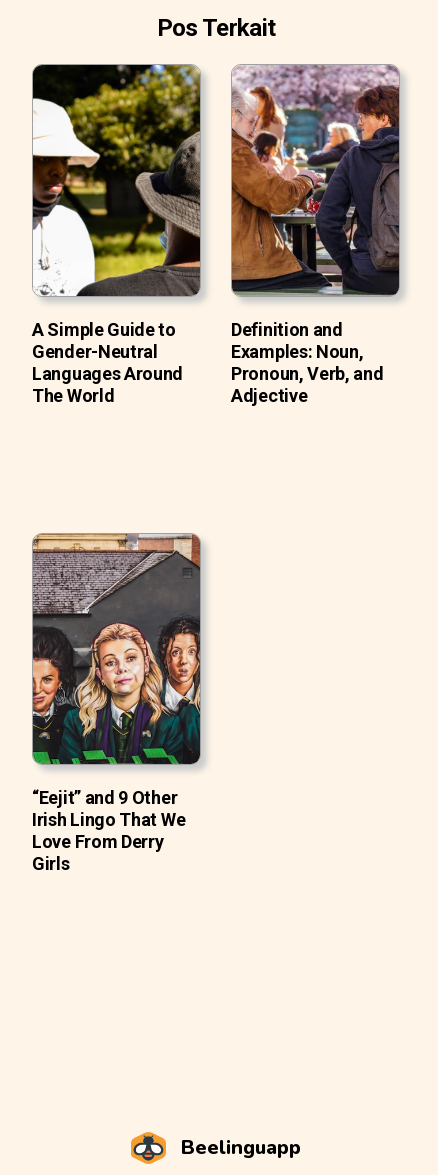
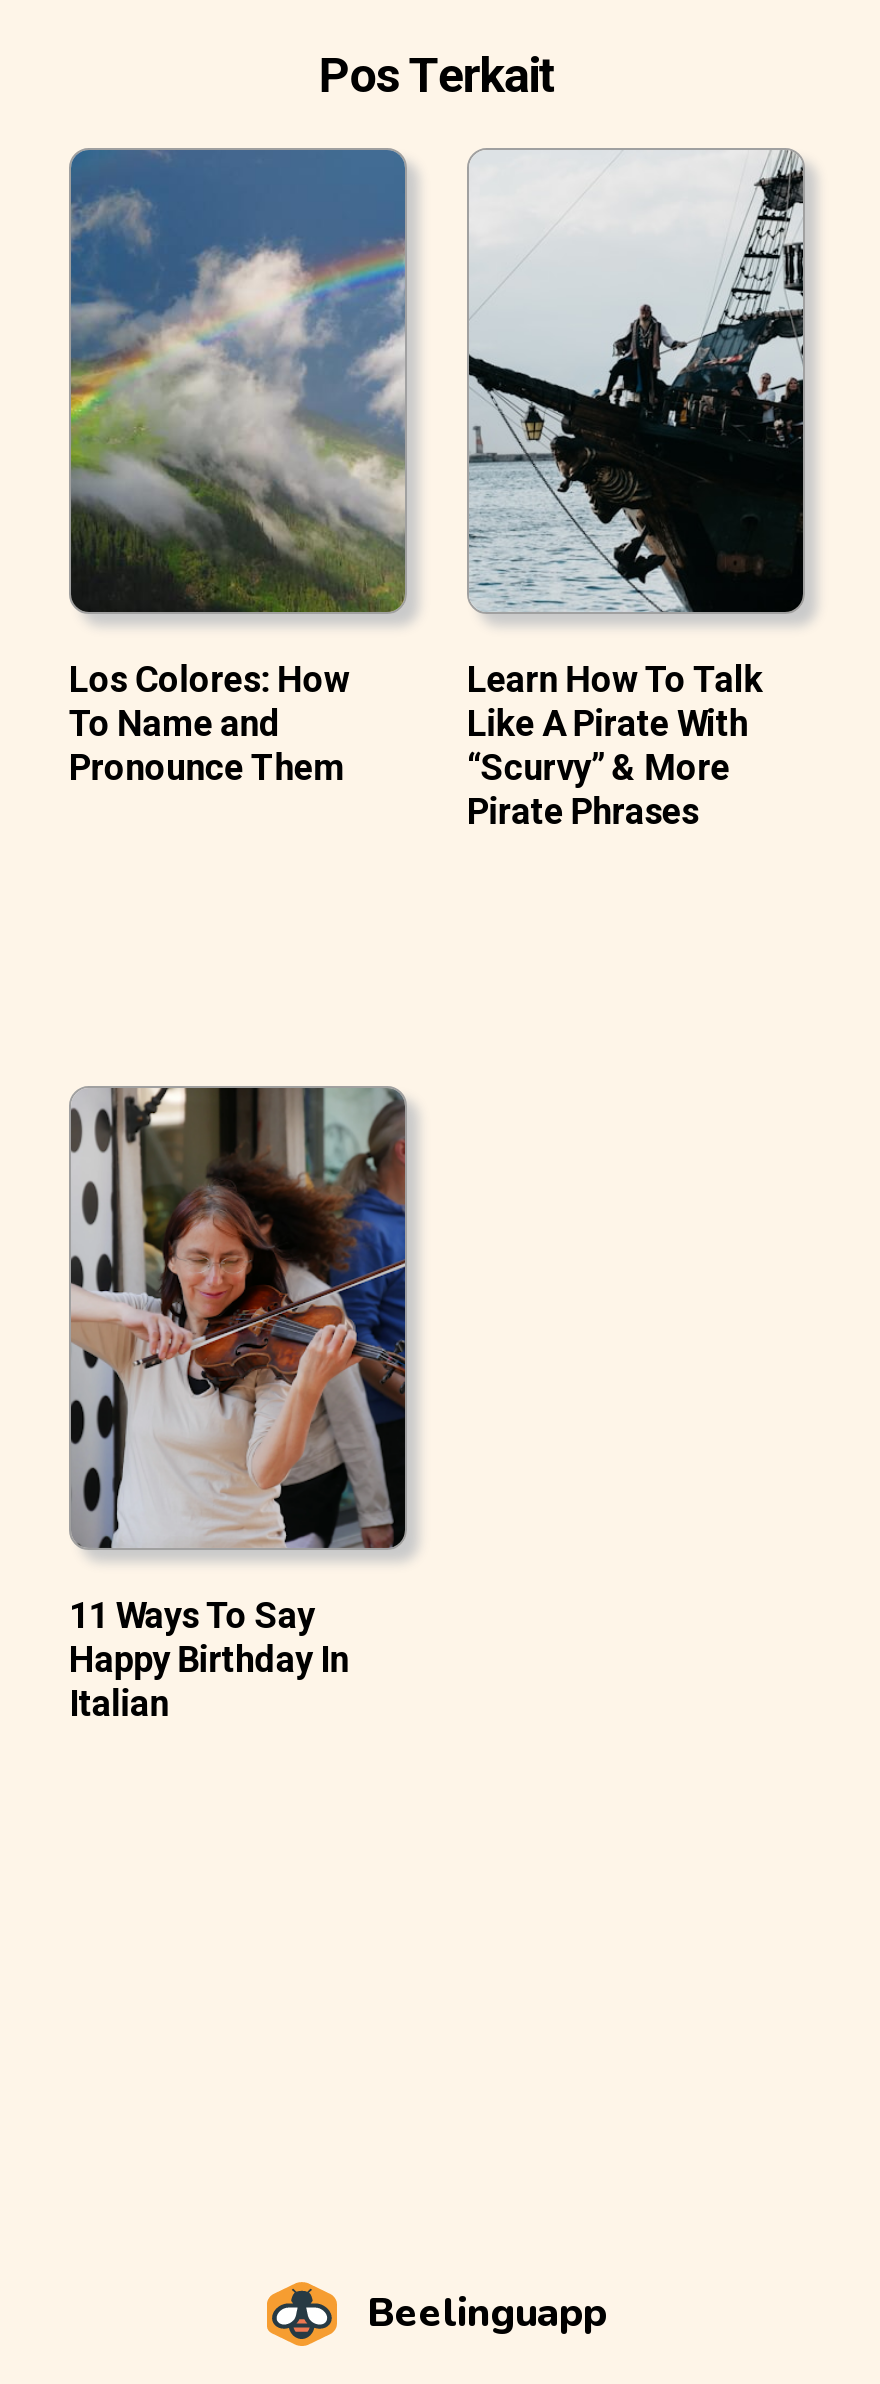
[32,64,201,405] [image] | A Simple Guide to | Gender-Neutral | Languages Around | The World -> [69,148,407,787] [image] | Los Colores: How | To Name and | Pronounce Them
[231,64,400,405] [image] | Definition and | Examples: Noun, | Pronoun, Verb, and | Adjective -> [467,150,805,831] [image] | Learn How To Talk | Like A Pirate With | “Scurvy” & More | Pirate Phrases
[32,533,201,874] [image] | “Eejit” and 9 Other | Irish Lingo That We | Love From Derry | Girls -> [69,1086,407,1725] [image] | 11 Ways To Say | Happy Birthday In | Italian

